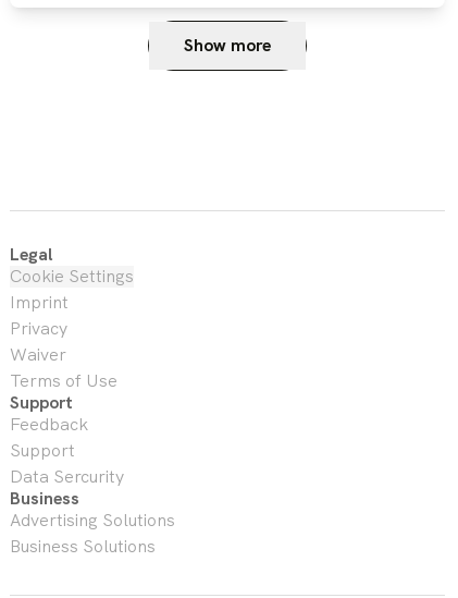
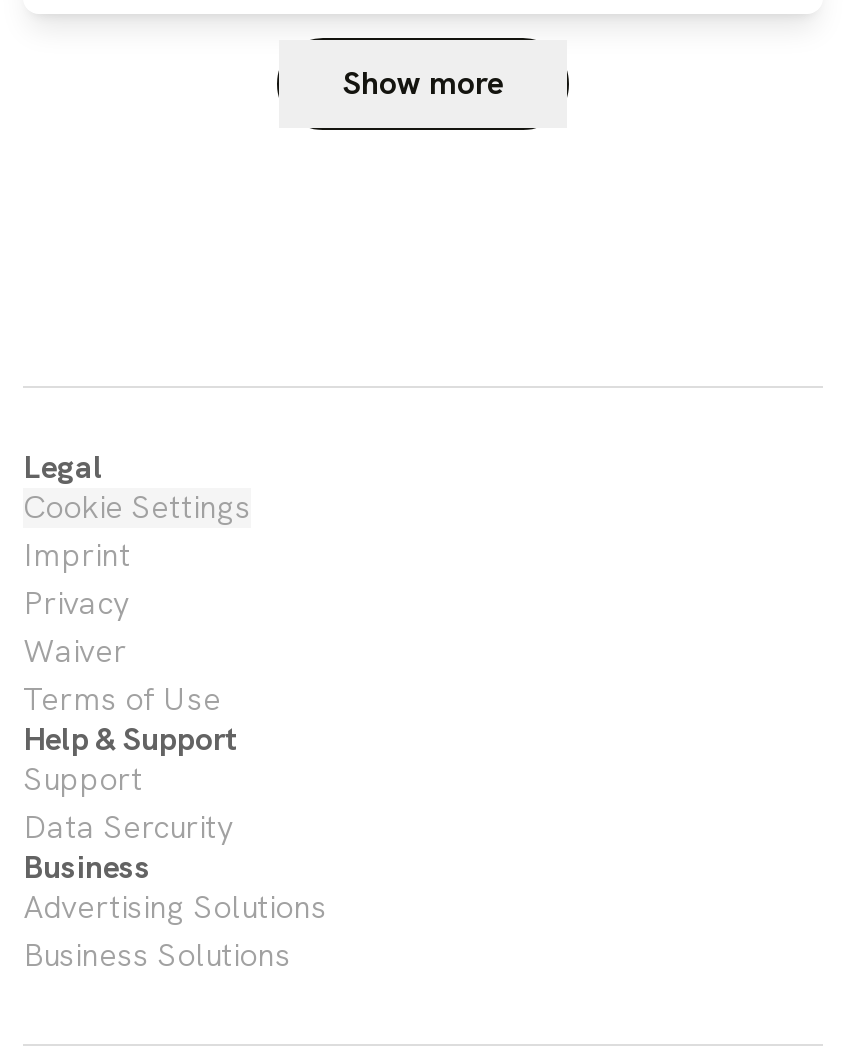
[10,391,88,436] Support | Feedback -> [23,718,239,760] Help & Support

